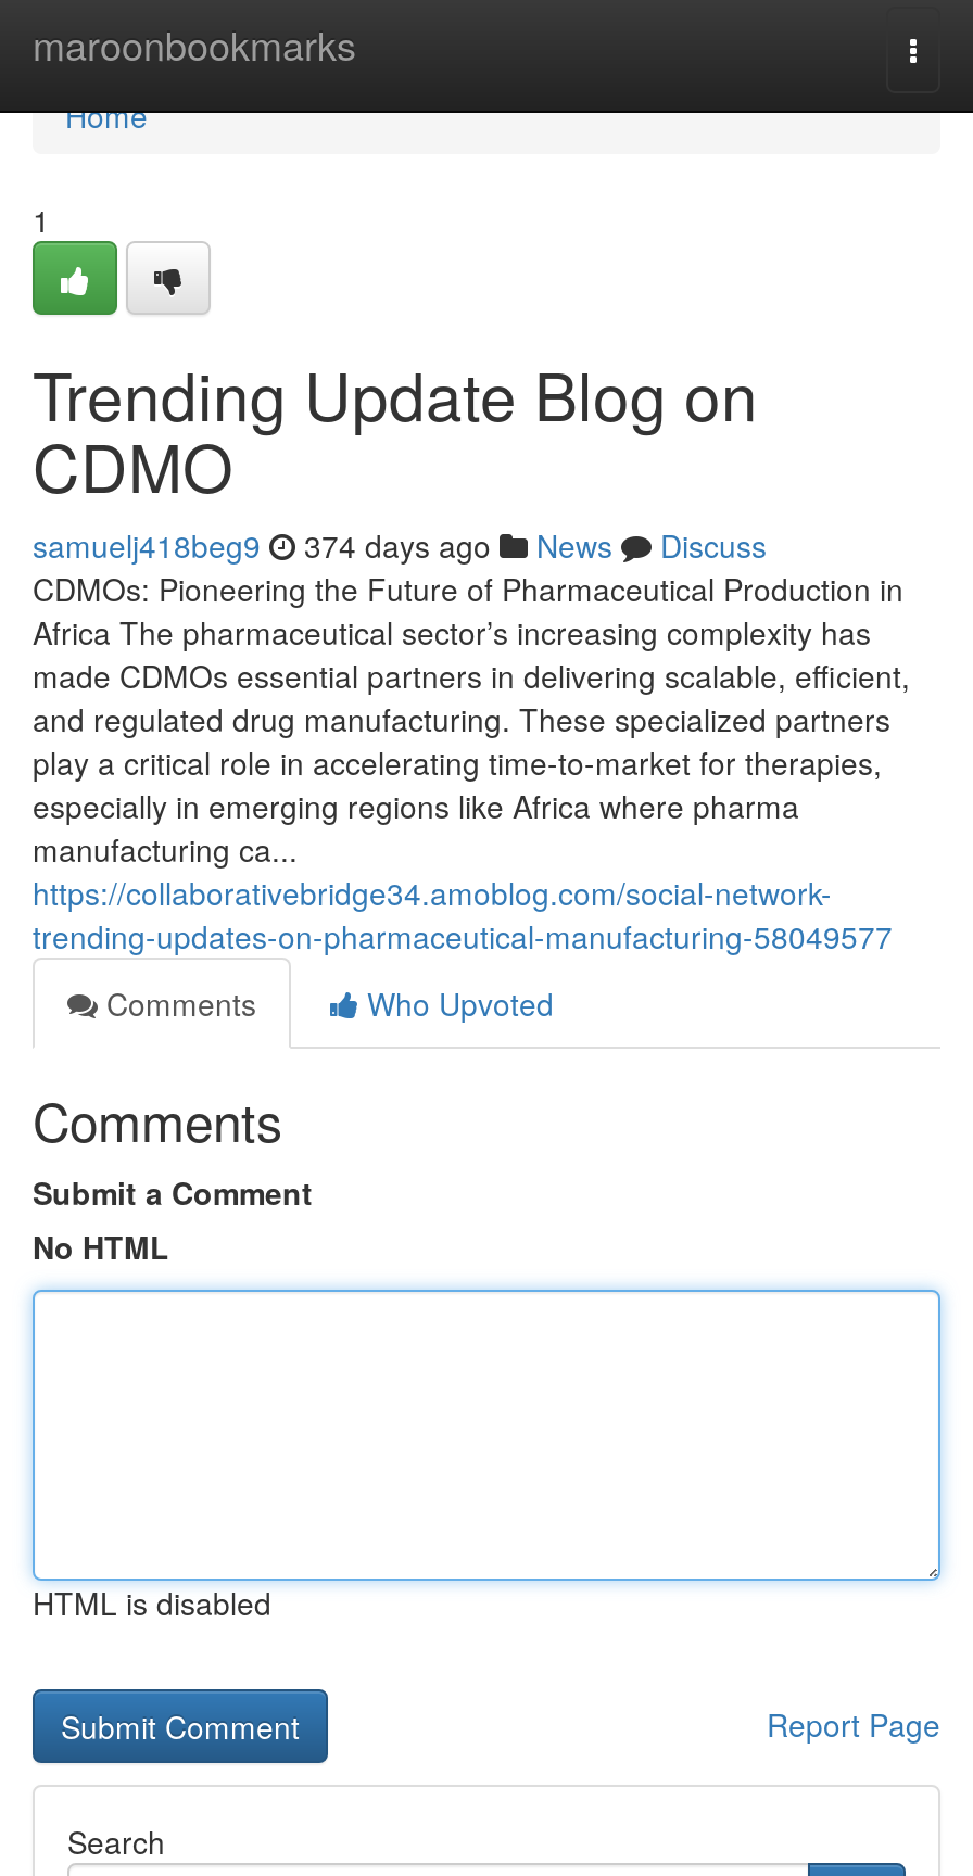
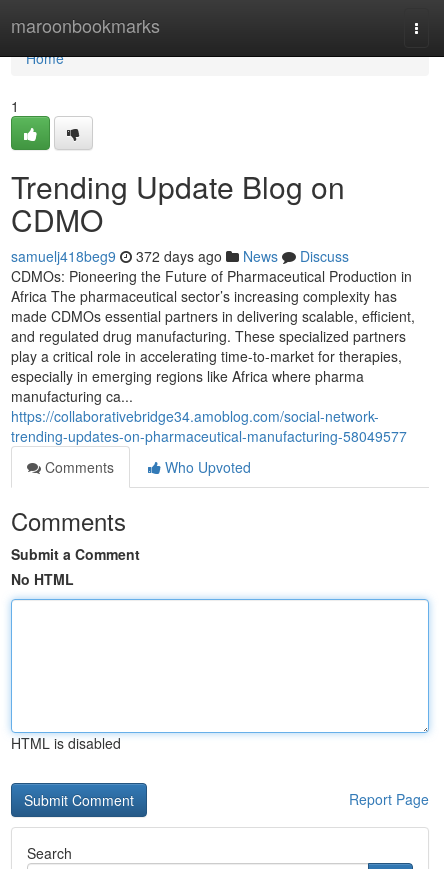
[33,523,767,567] samuelj418beg9 374 days ago News Discuss -> [11,246,349,266] samuelj418beg9 372 days ago News Discuss

